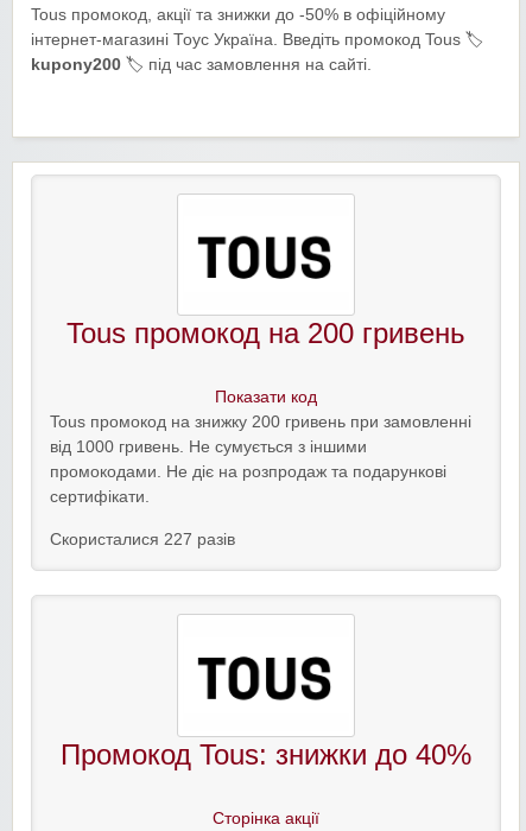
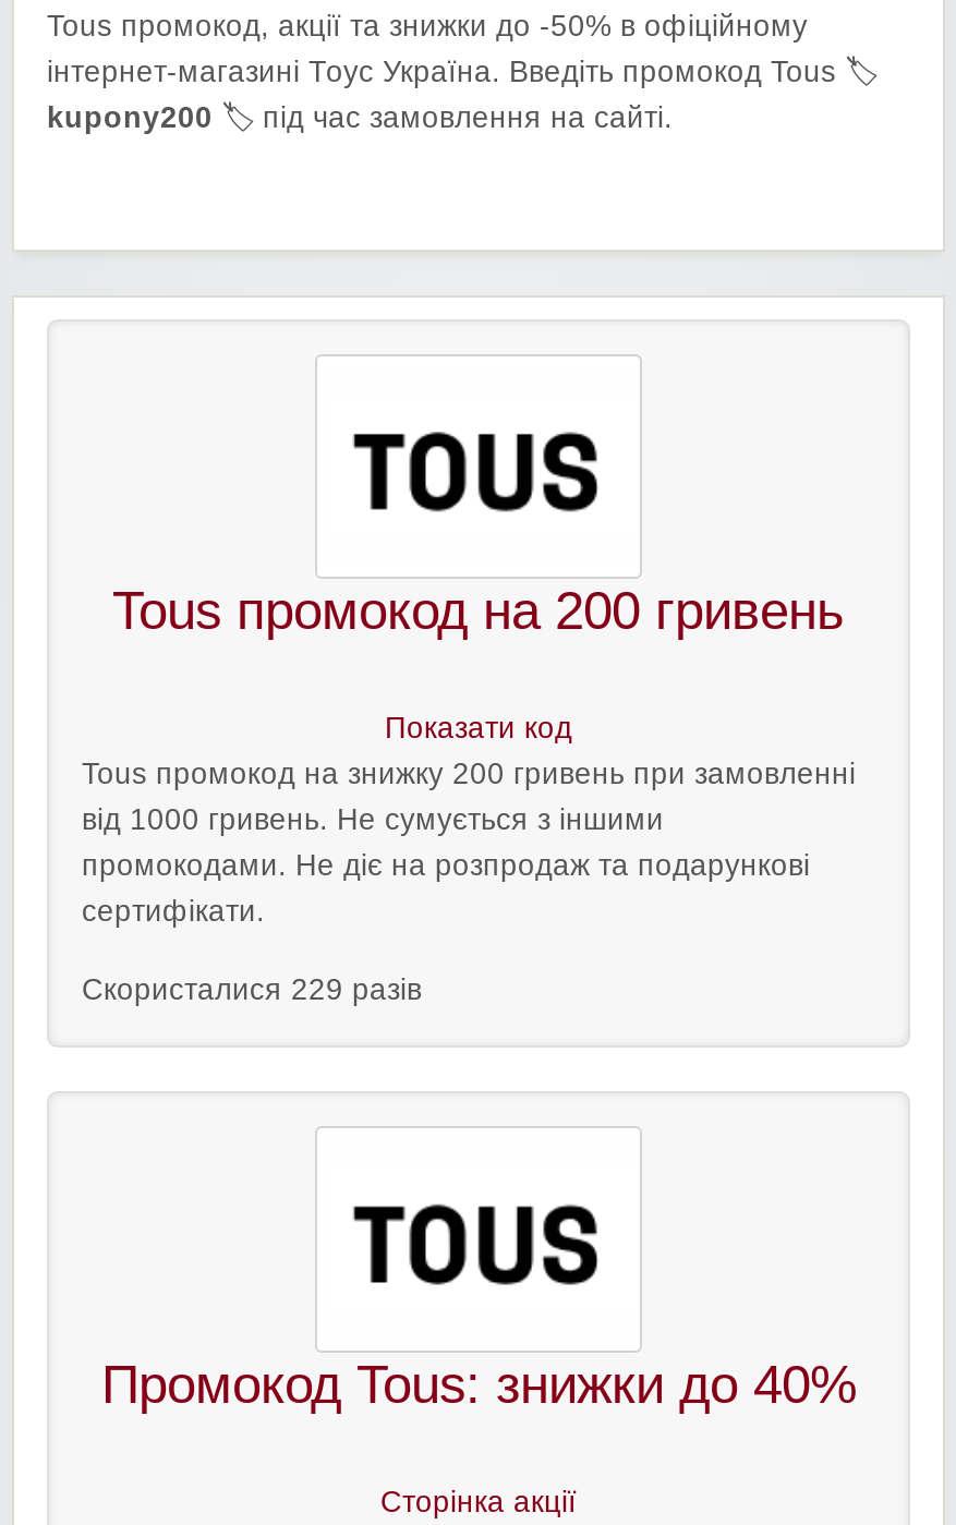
[50,531,249,549] Скористалися 227 разів -> [82,974,448,1007] Скористалися 229 разів

